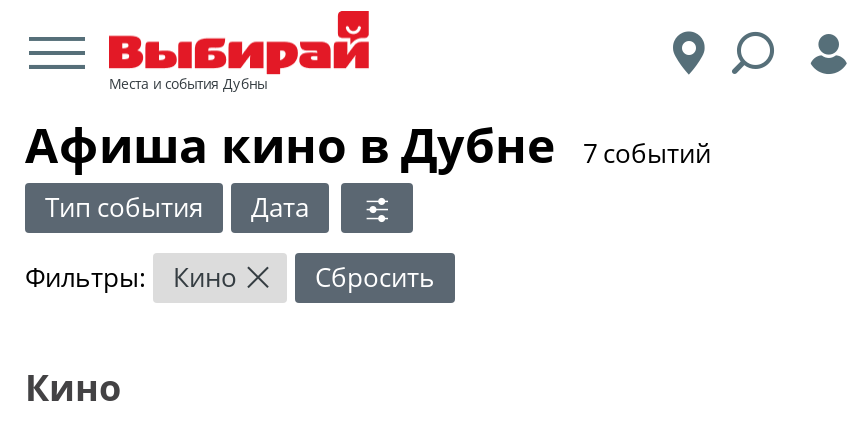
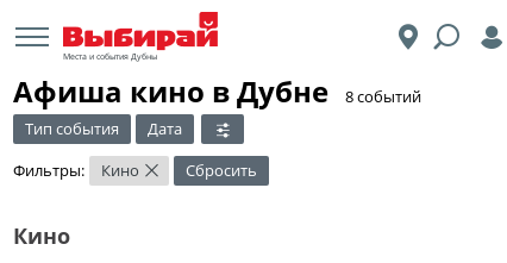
[25,111,711,177] Афиша кино в Дубне 7 событий -> [13,71,421,111] Афиша кино в Дубне 8 событий

